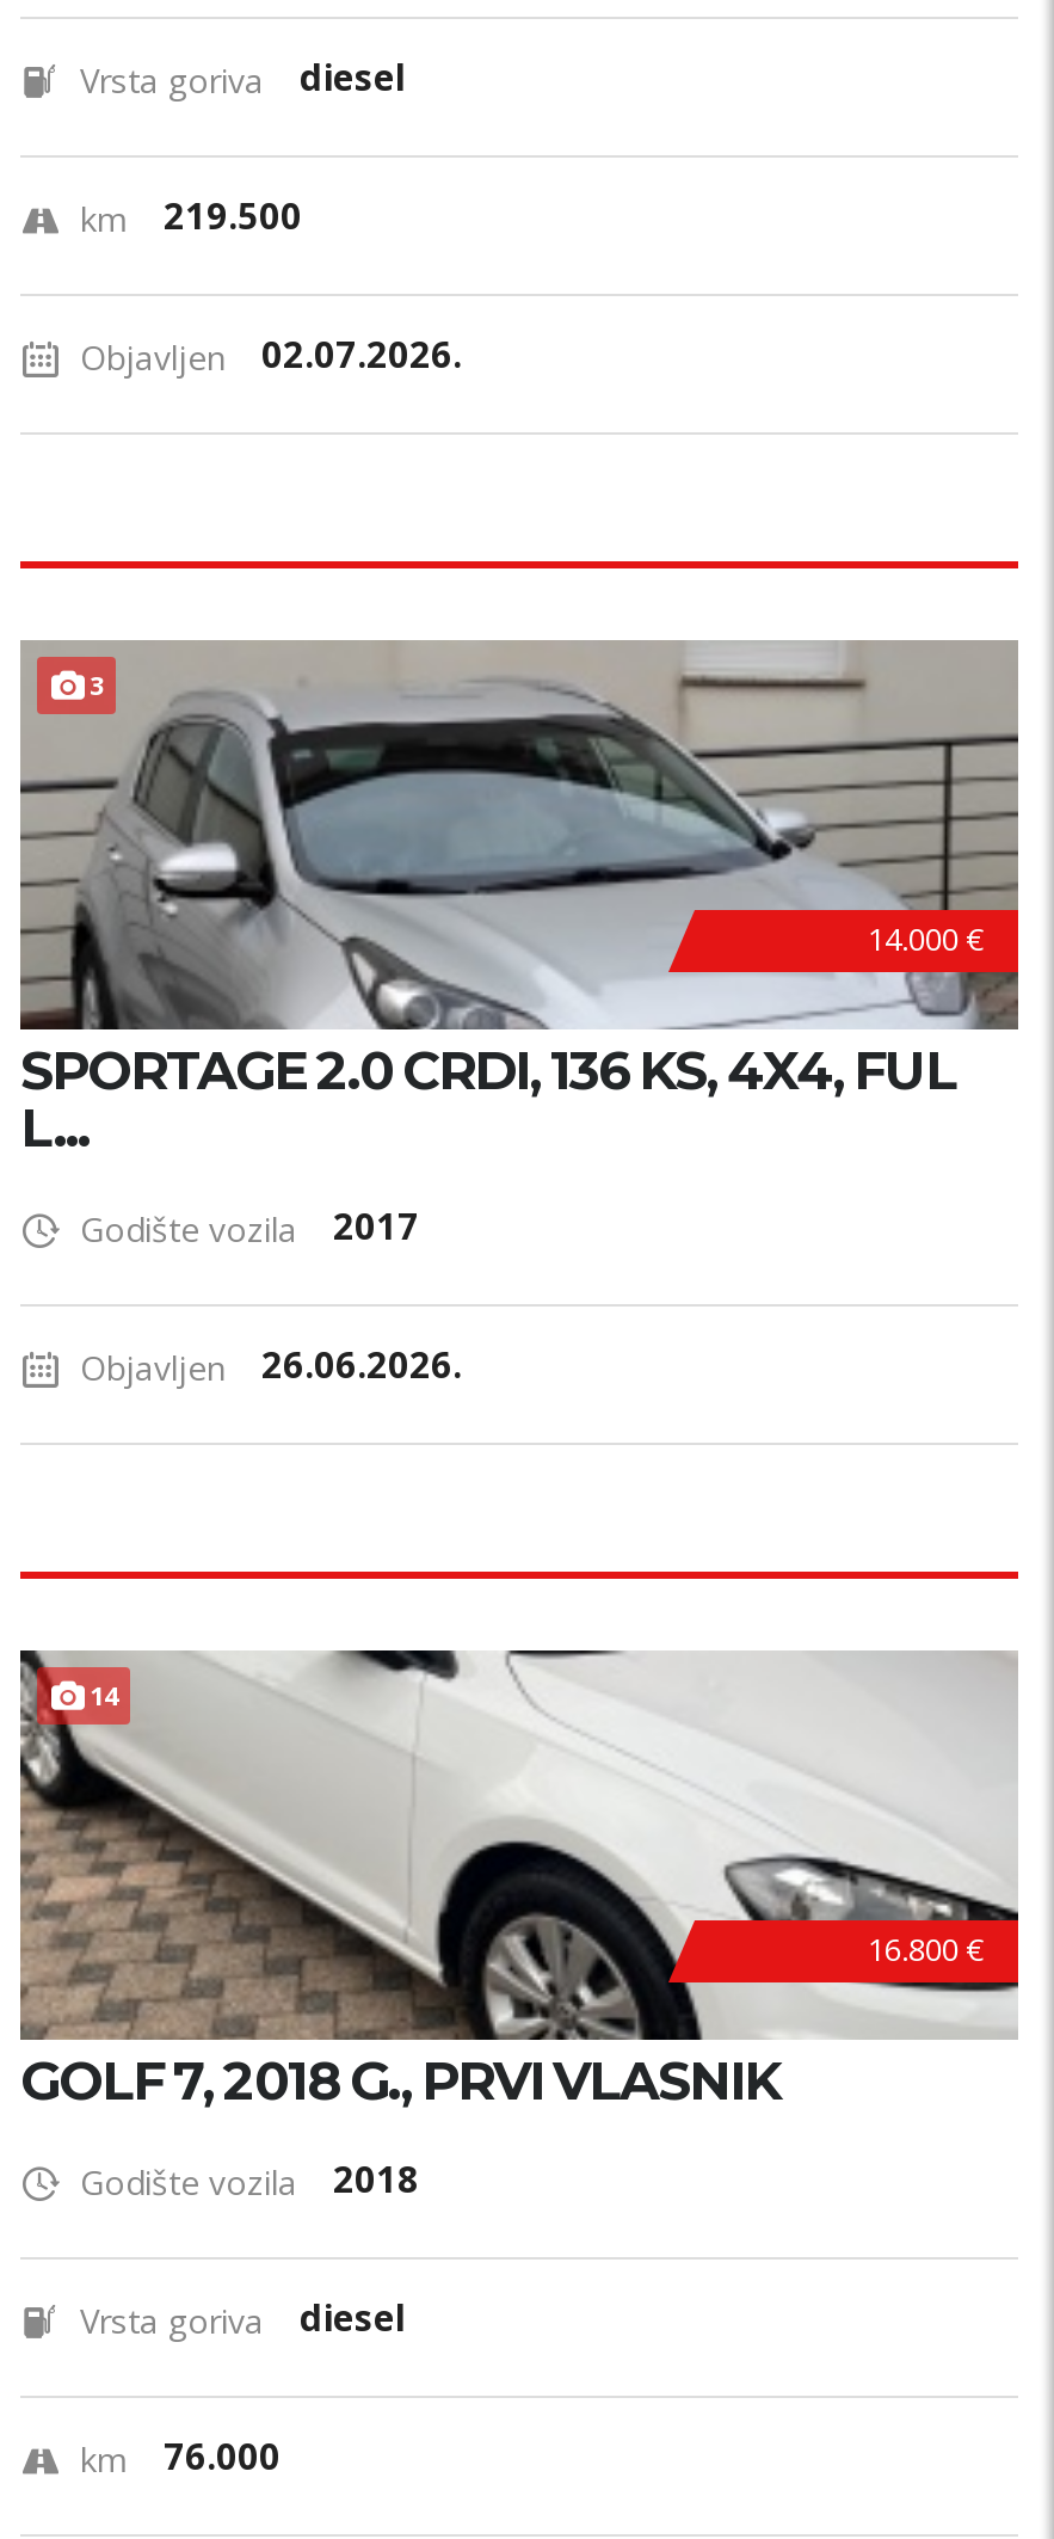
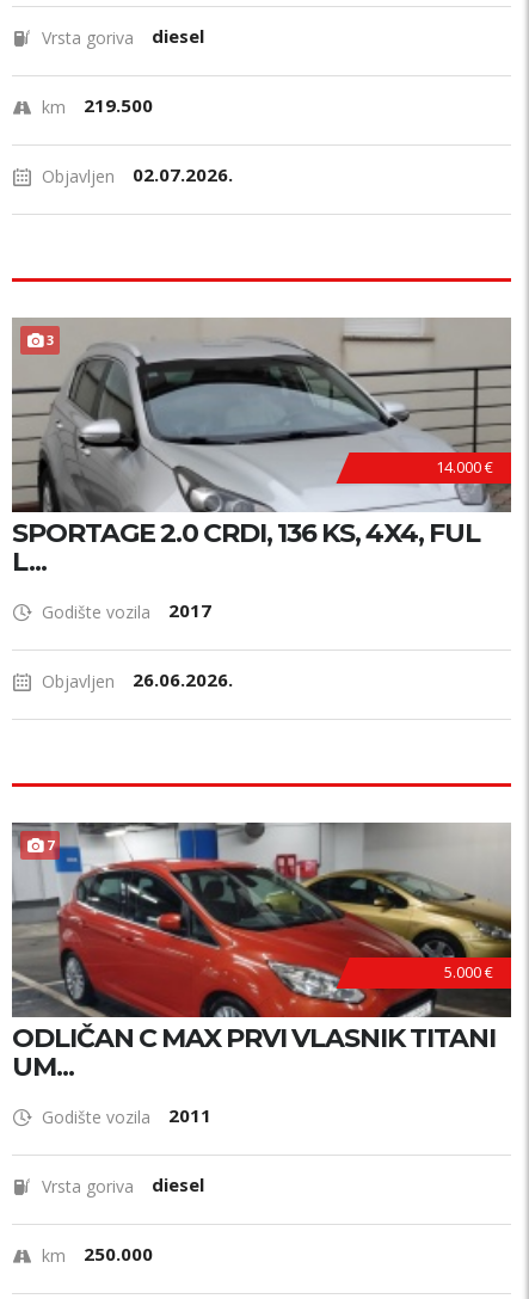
[20,1650,1021,1975] [image] | 14 -> [13,821,512,1014] [image] | 7
[868,1928,982,1971] 16.800 € -> [444,961,493,983] 5.000 €
[20,2049,779,2114] GOLF 7, 2018 G., PRVI VLASNIK -> [12,1022,496,1083] ODLIČAN C MAX PRVI VLASNIK TITANI | UM...
[80,2154,419,2205] Godište vozila 2018 -> [42,1103,211,1128] Godište vozila 2011
[80,2432,281,2482] km 76.000 -> [42,1242,153,1267] km 250.000

